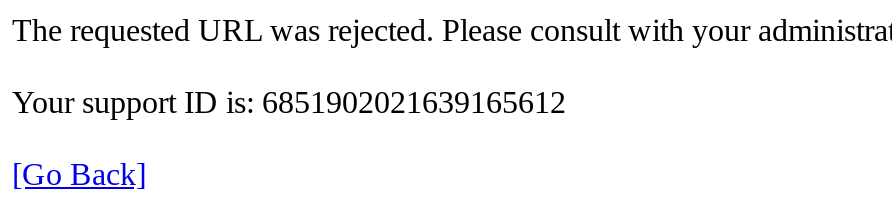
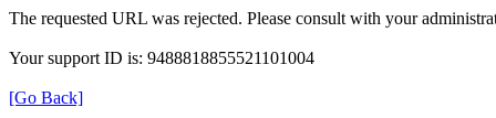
[12,85,566,119] Your support ID is: 6851902021639165612 -> [9,49,314,67] Your support ID is: 9488818855521101004

